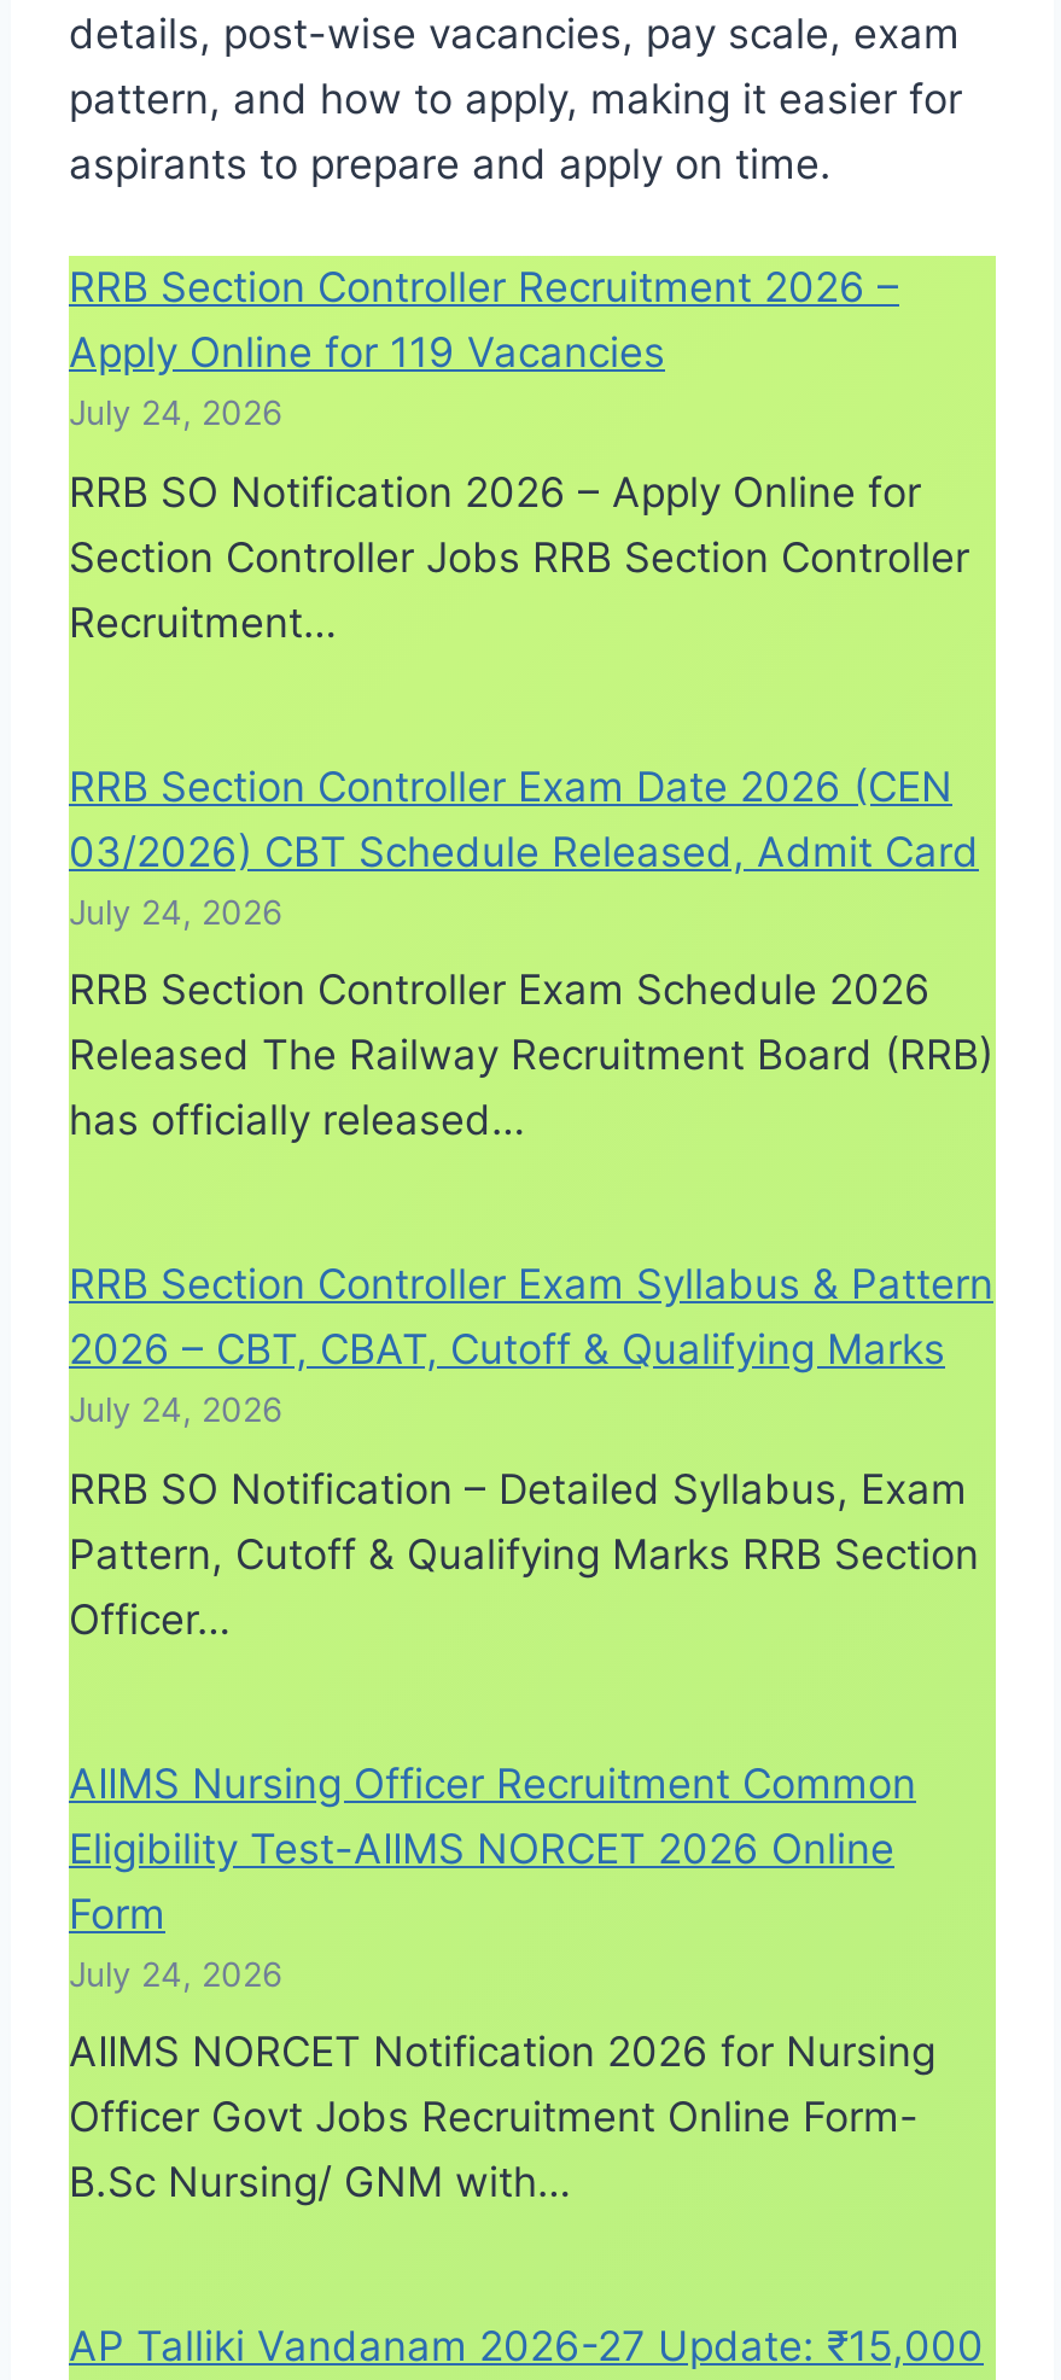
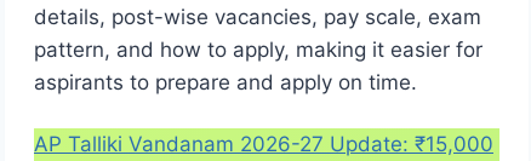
[69,264,993,2207] RRB Section Controller Recruitment 2026 – | Apply Online for 119 Vacancies | July 24, 2026 | RRB SO Notification 2026 – Apply Online for | Section Controller Jobs RRB Section Controller | Recruitment… | RRB Section Controller Exam Date 2026 (CEN | 03/2026) CBT Schedule Released, Admit Card | July 24, 2026 | RRB Section Controller Exam Schedule 2026 | Released The Railway Recruitment Board (RRB) | has officially released… | RRB Section Controller Exam Syllabus & Pattern | 2026 – CBT, CBAT, Cutoff & Qualifying Marks | July 24, 2026 | RRB SO Notification – Detailed Syllabus, Exam | Pattern, Cutoff & Qualifying Marks RRB Section | Officer… | AIIMS Nursing Officer Recruitment Common | Eligibility Test-AIIMS NORCET 2026 Online | Form | July 24, 2026 | AIIMS NORCET Notification 2026 for Nursing | Officer Govt Jobs Recruitment Online Form- | B.Sc Nursing/ GNM with… -> none

